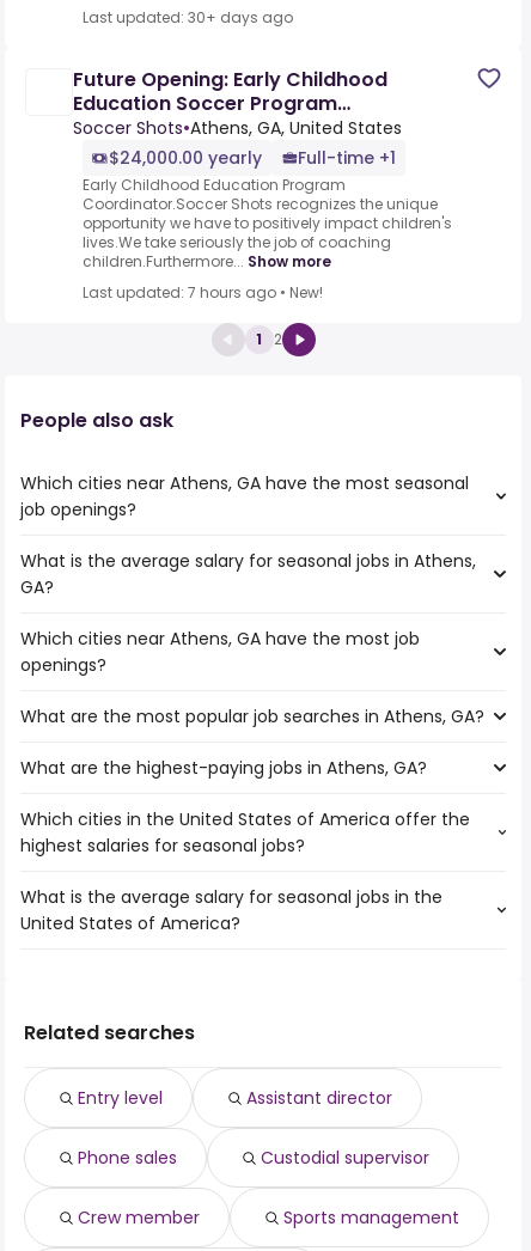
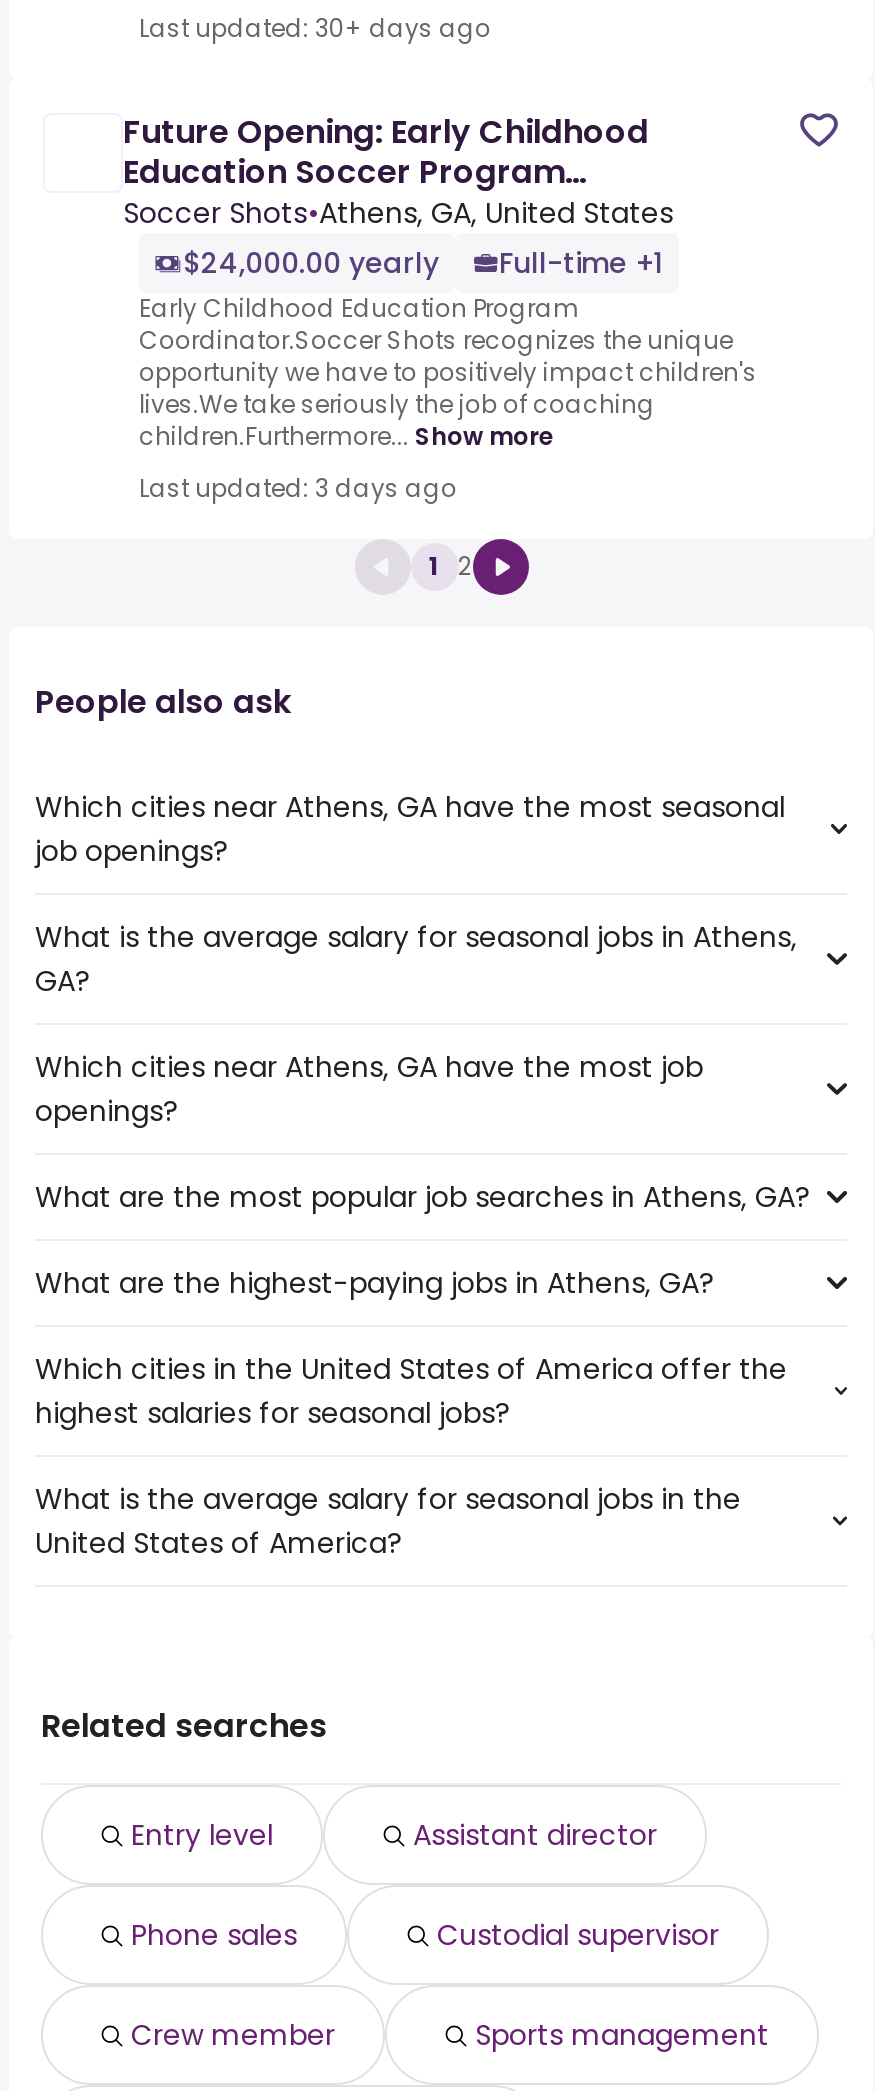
[83,282,323,303] Last updated: 7 hours ago • New! -> [139,471,457,505] Last updated: 3 days ago

